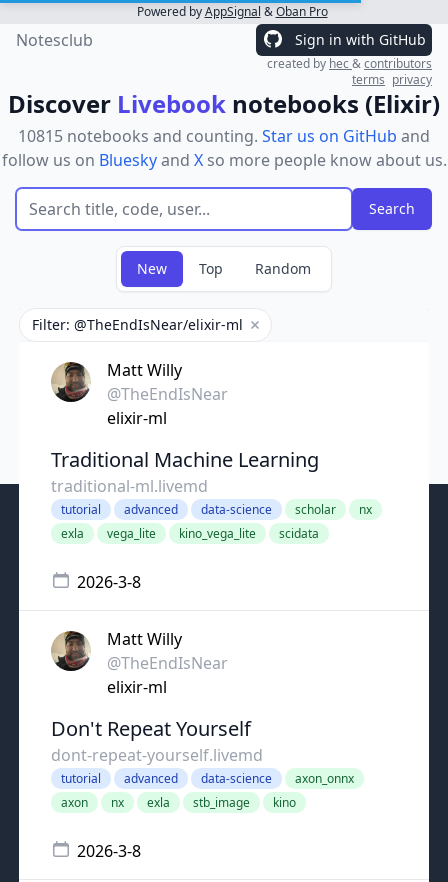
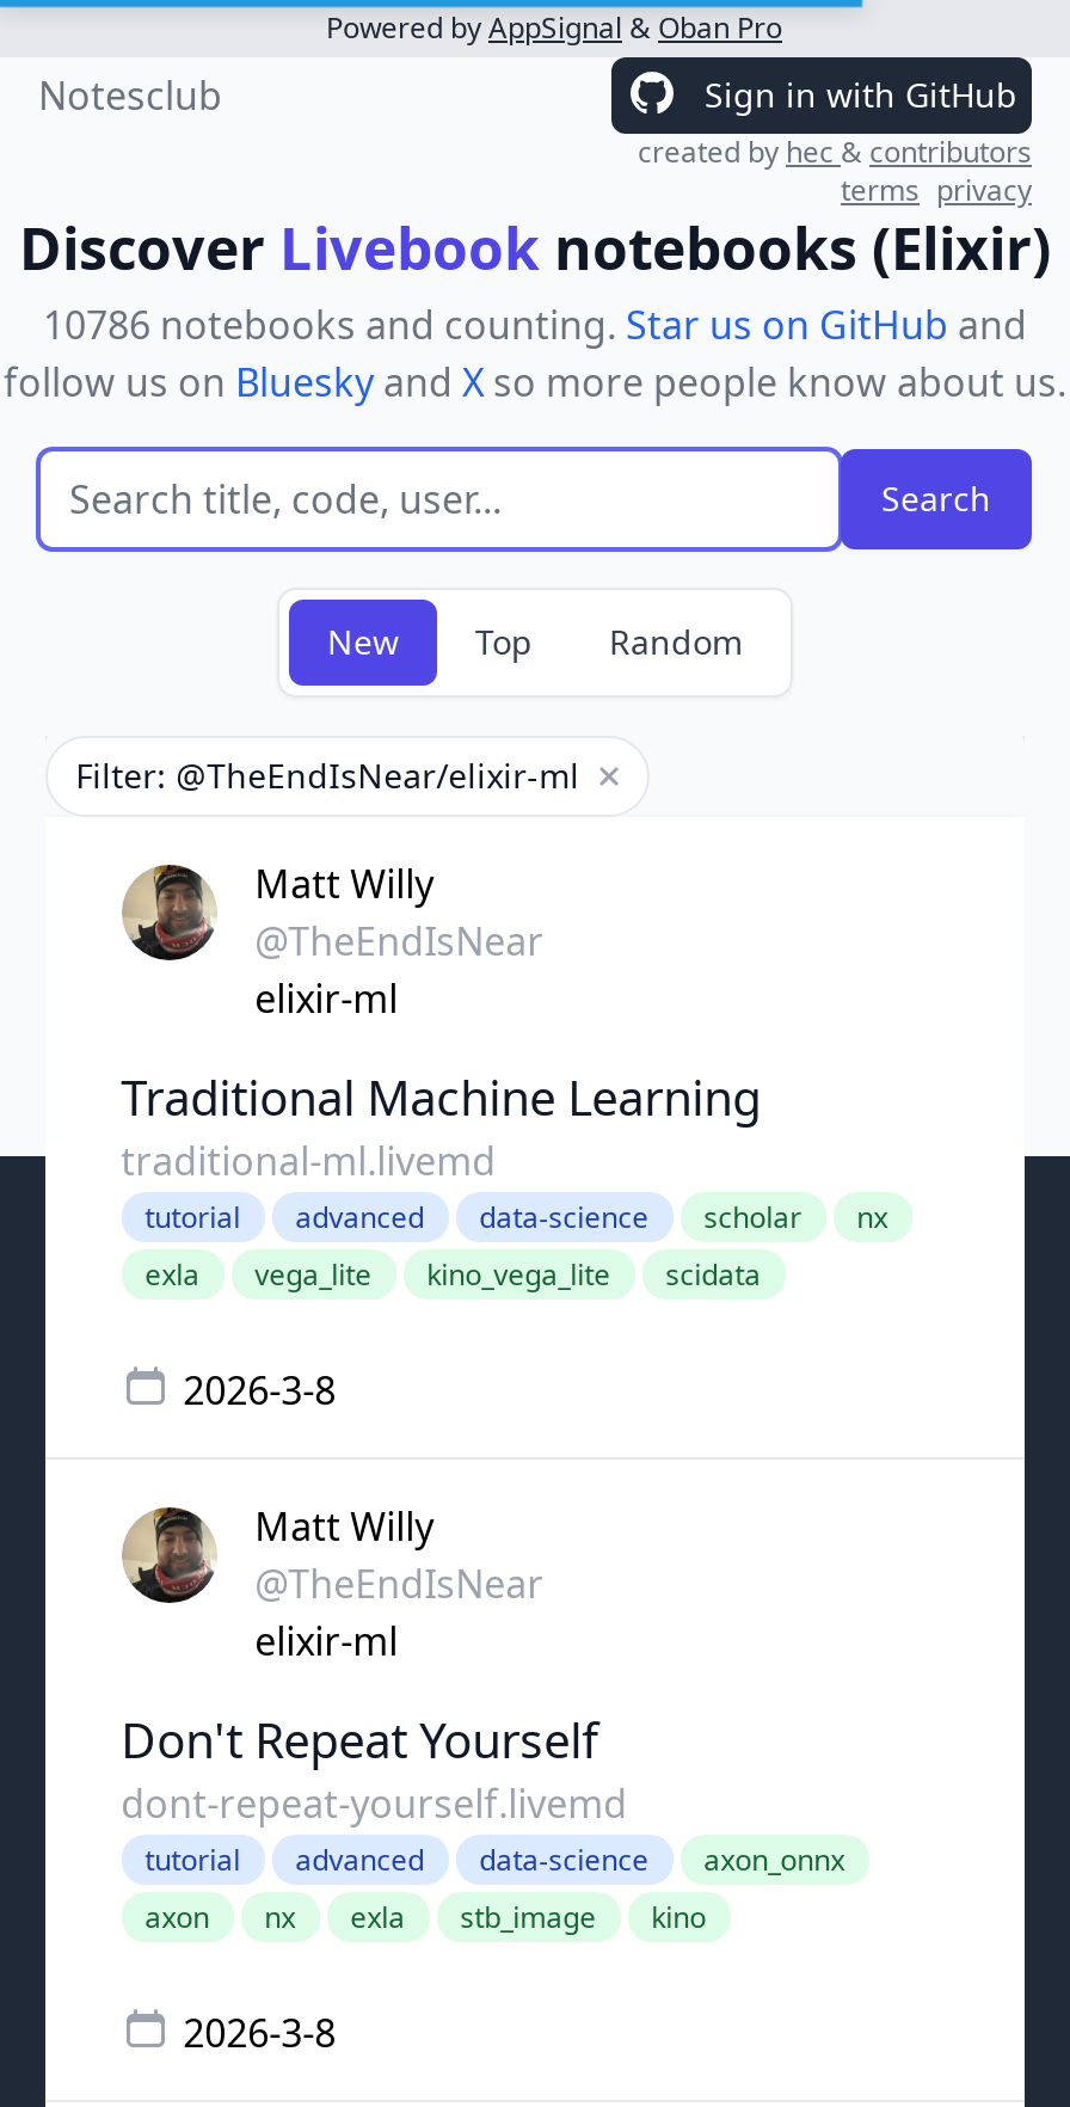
[18,125,430,147] 10815 notebooks and counting. Star us on GitHub and -> [43,299,1027,351] 10786 notebooks and counting. Star us on GitHub and

